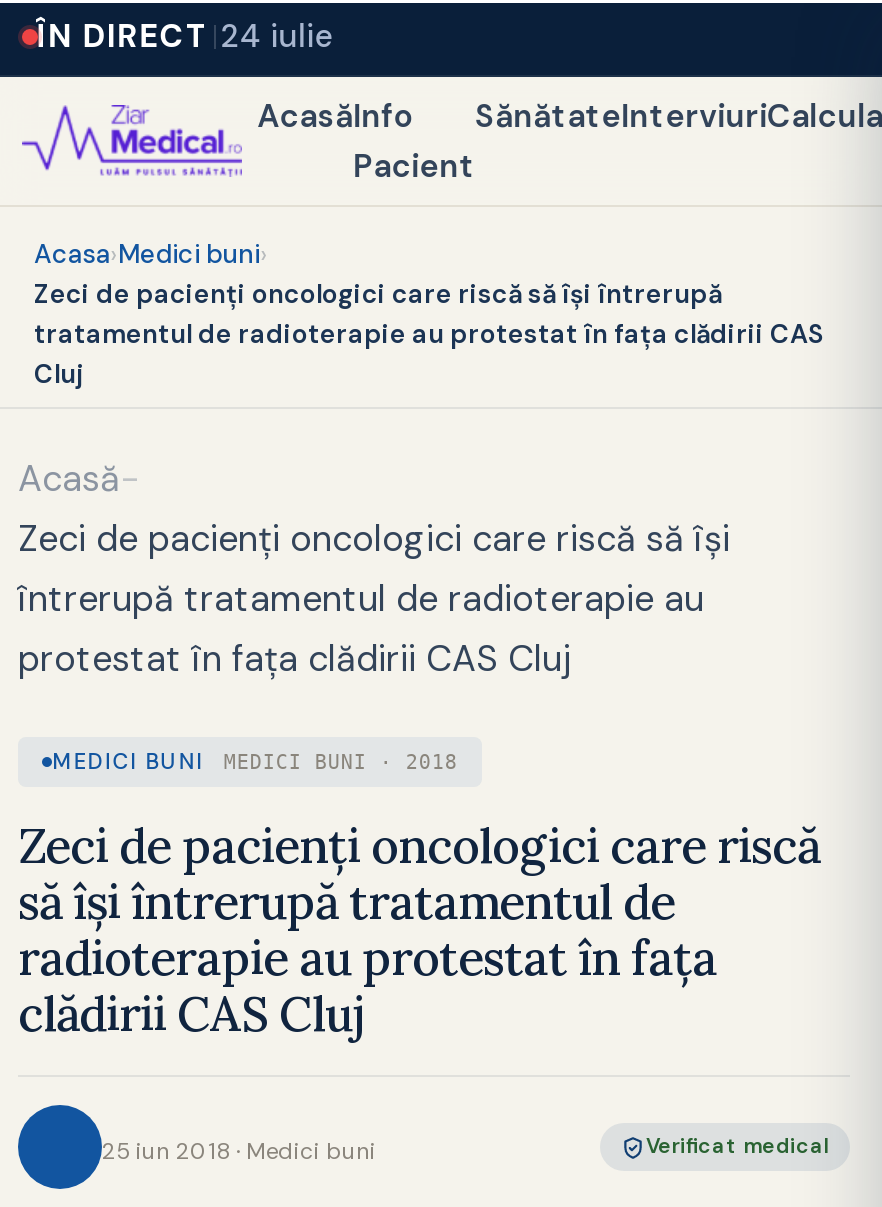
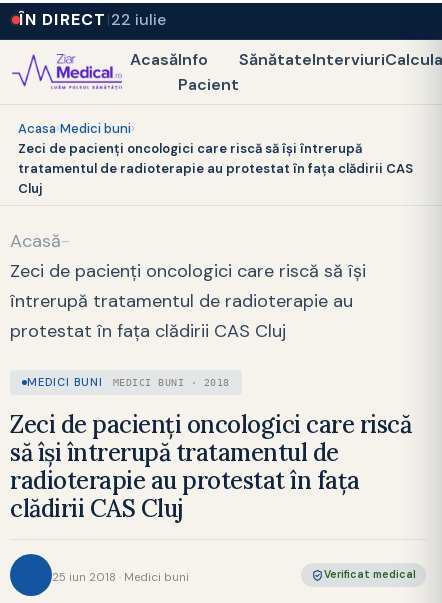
[36,15,332,57] ÎN DIRECT 24 iulie -> [19,9,166,30] ÎN DIRECT 22 iulie

